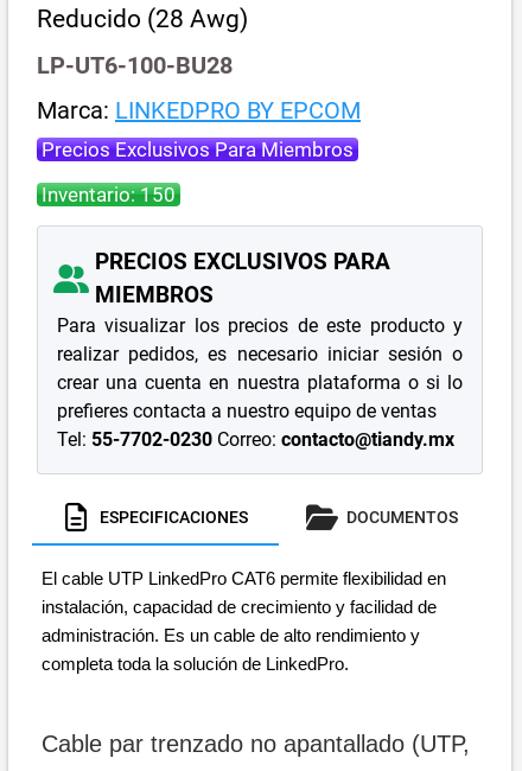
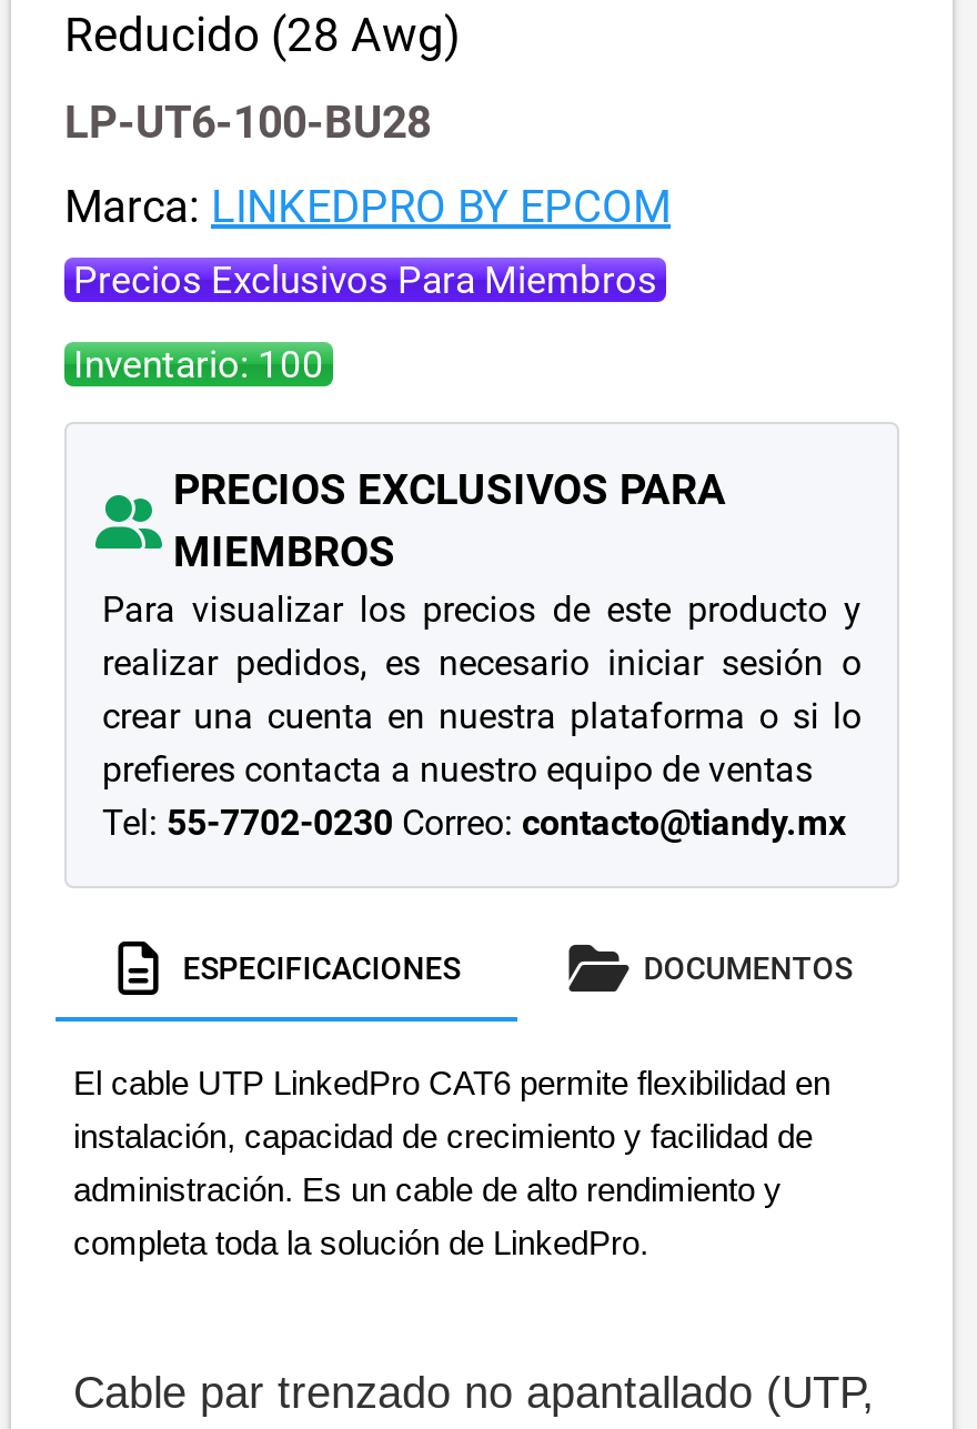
[42,183,176,206] Inventario: 150 -> [73,342,324,386] Inventario: 100

